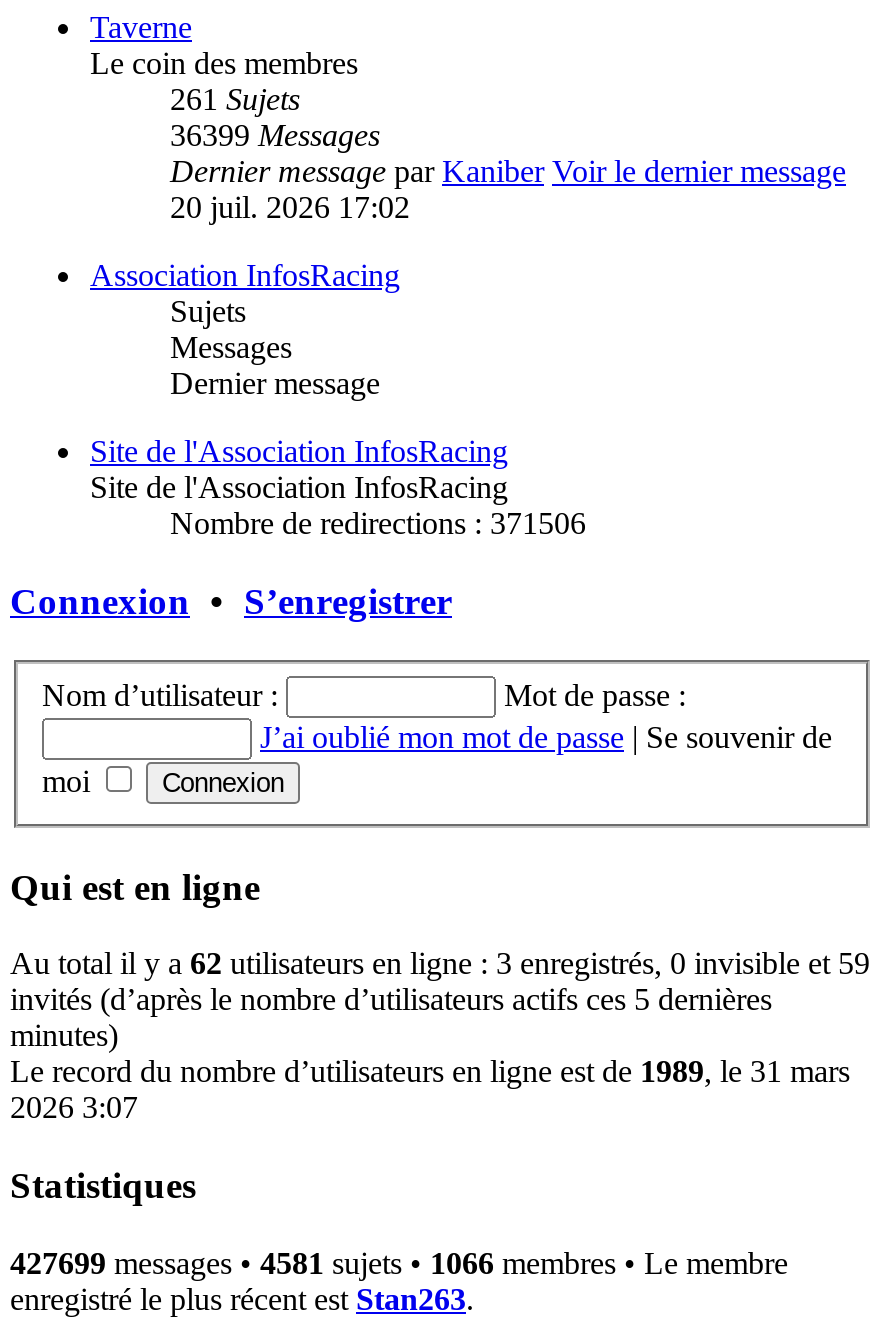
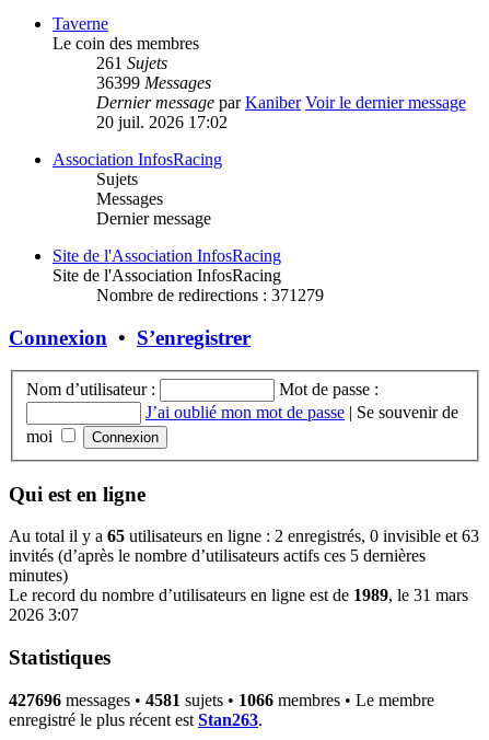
[170,506,586,540] Nombre de redirections : 371506 -> [96,286,324,304] Nombre de redirections : 371279
[10,947,870,981] Au total il y a 62 utilisateurs en ligne : 3 enregistrés, 0 invisible et 59 -> [9,527,479,546] Au total il y a 65 utilisateurs en ligne : 2 enregistrés, 0 invisible et 63
[10,1246,788,1280] 427699 messages • 4581 sujets • 1066 membres • Le membre -> [9,691,434,709] 427696 messages • 4581 sujets • 1066 membres • Le membre

